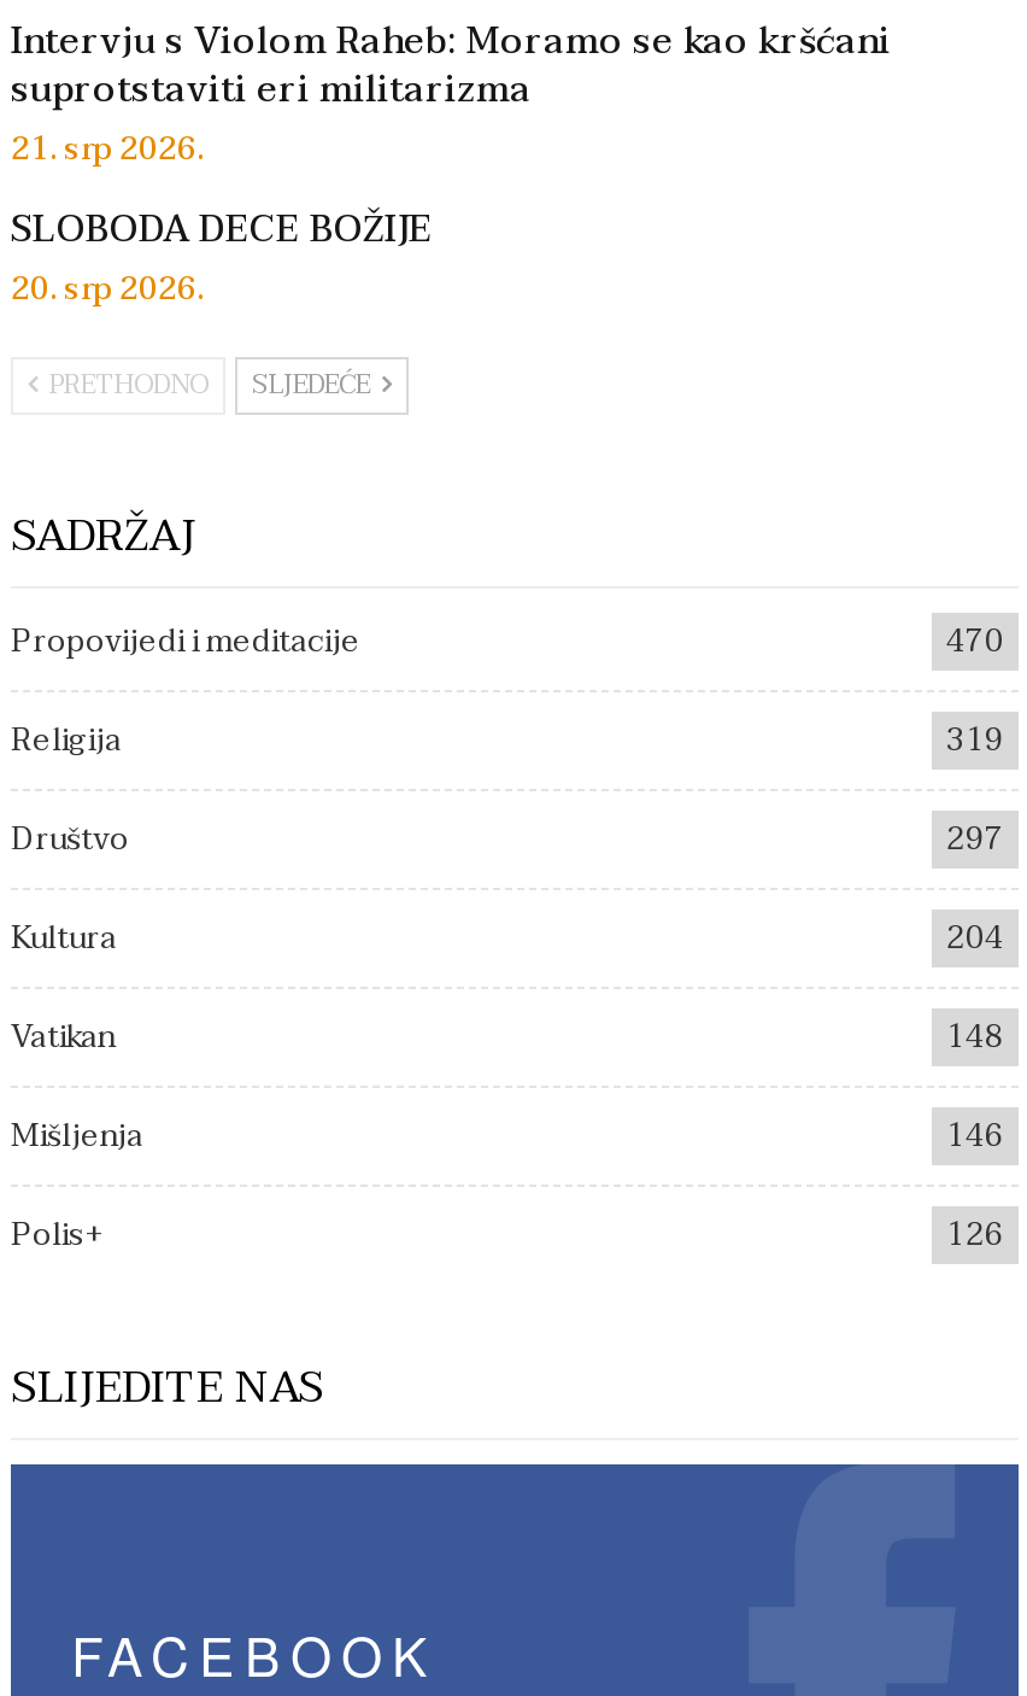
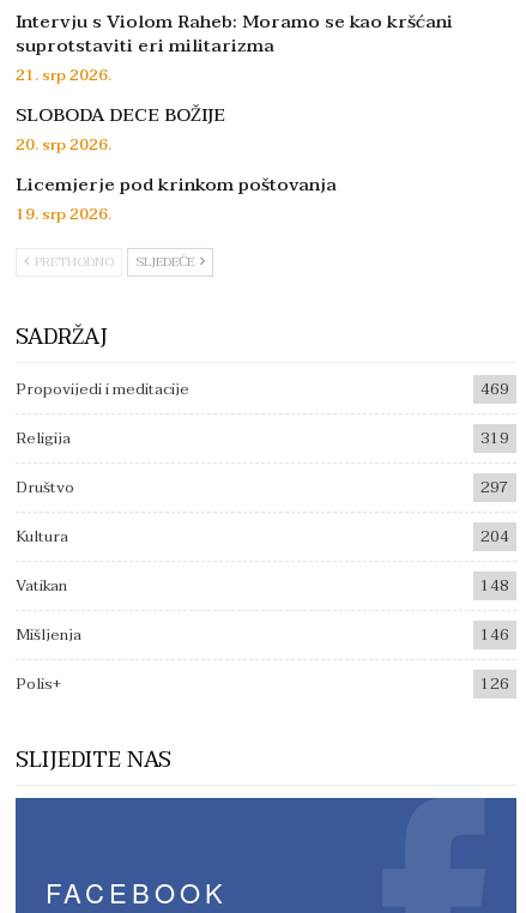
none -> [16,169,337,228] Licemjerje pod krinkom poštovanja | 19. srp 2026.
[946,616,1004,669] 470 -> [480,377,509,403] 469

